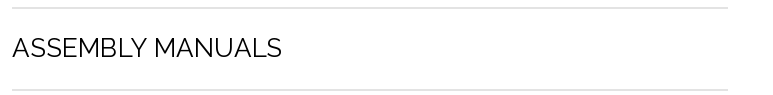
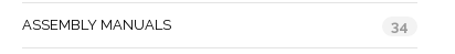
none -> [391,17,409,34] 34

